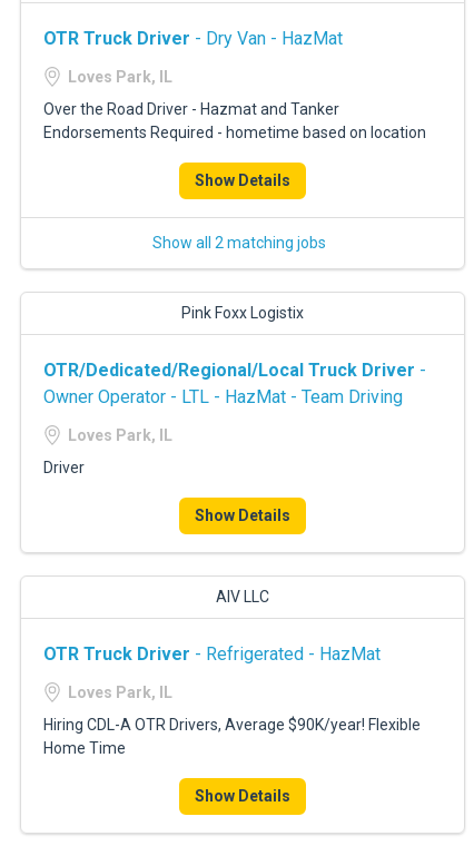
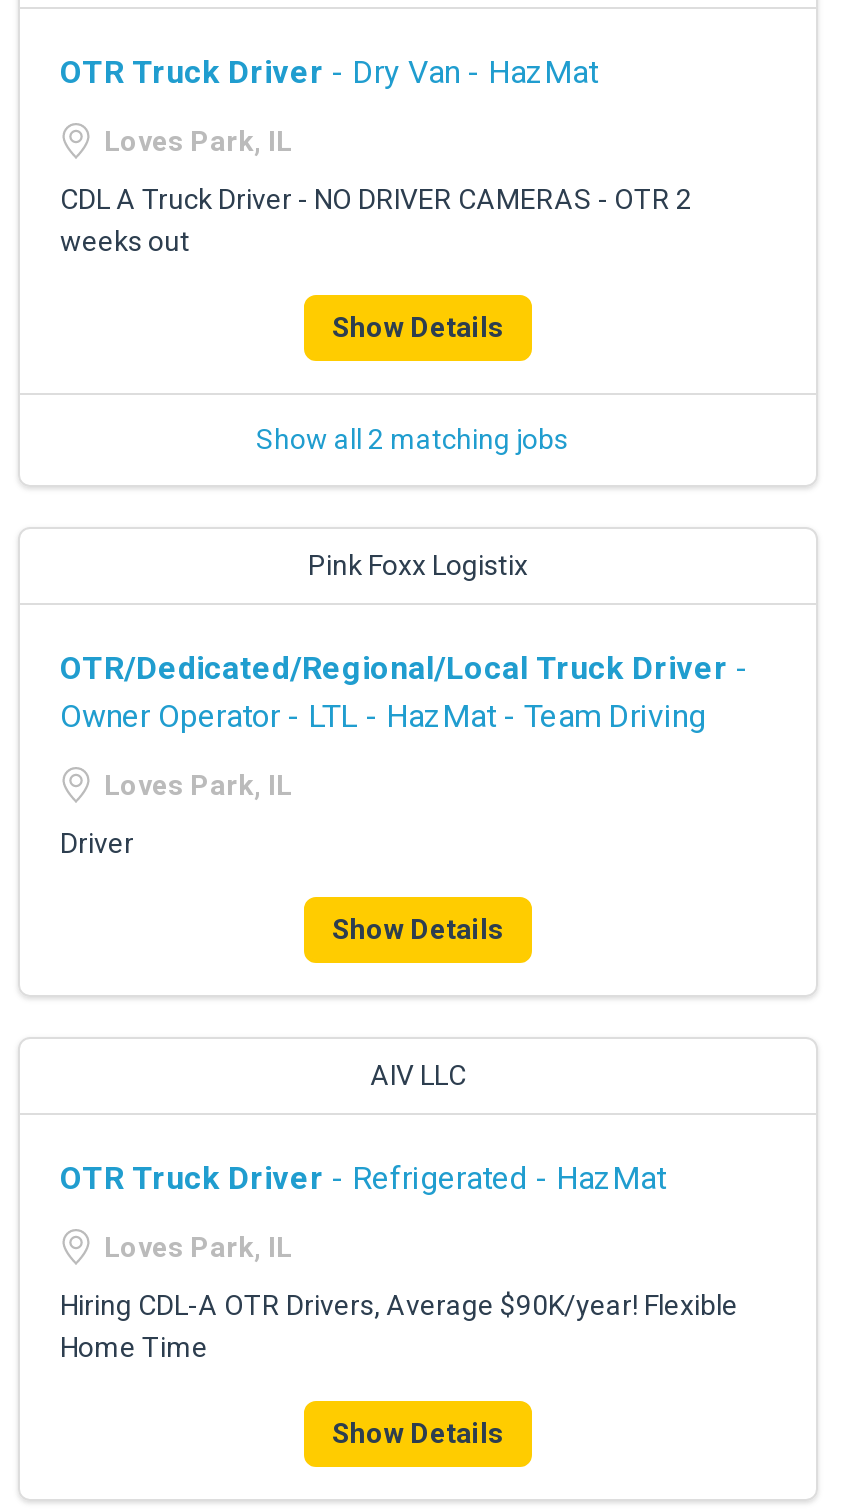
[43,100,426,141] Over the Road Driver - Hazmat and Tanker | Endorsements Required - hometime based on location -> [60,183,692,257] CDL A Truck Driver - NO DRIVER CAMERAS - OTR 2 | weeks out

